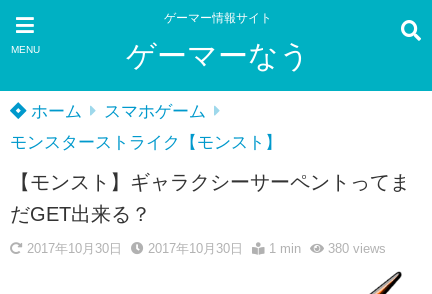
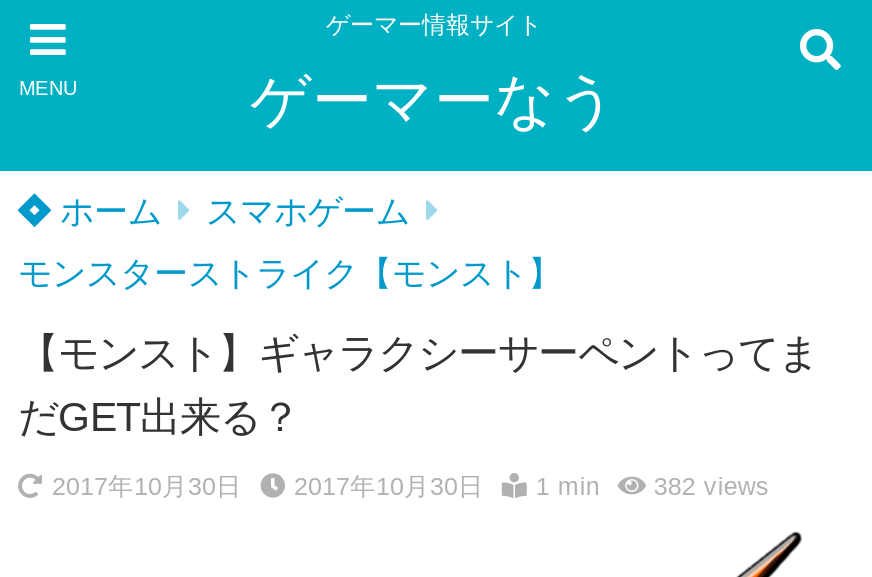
[27,242,386,256] 2017年10月30日 2017年10月30日 1 min 380 views -> [52,473,770,501] 2017年10月30日 2017年10月30日 1 min 382 views

